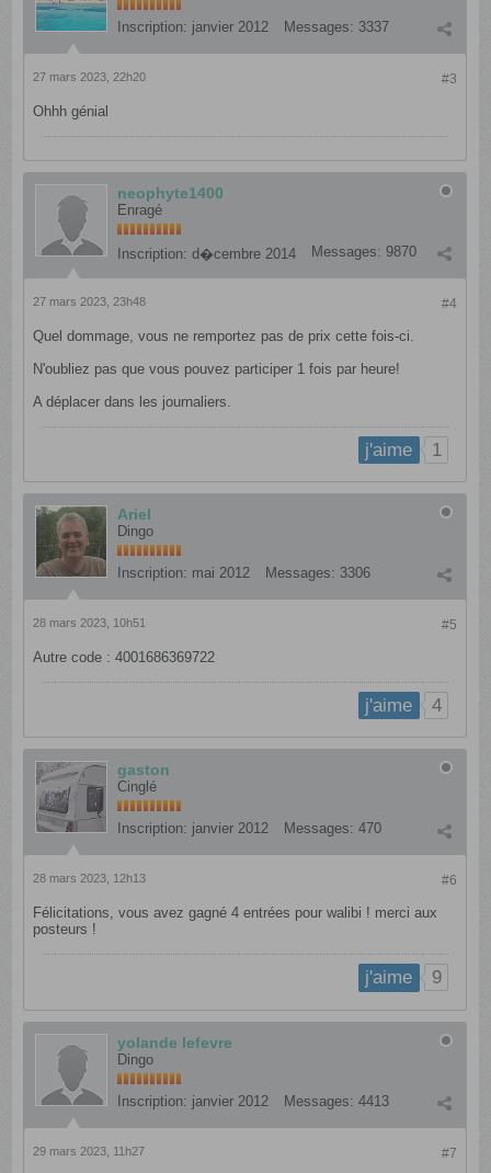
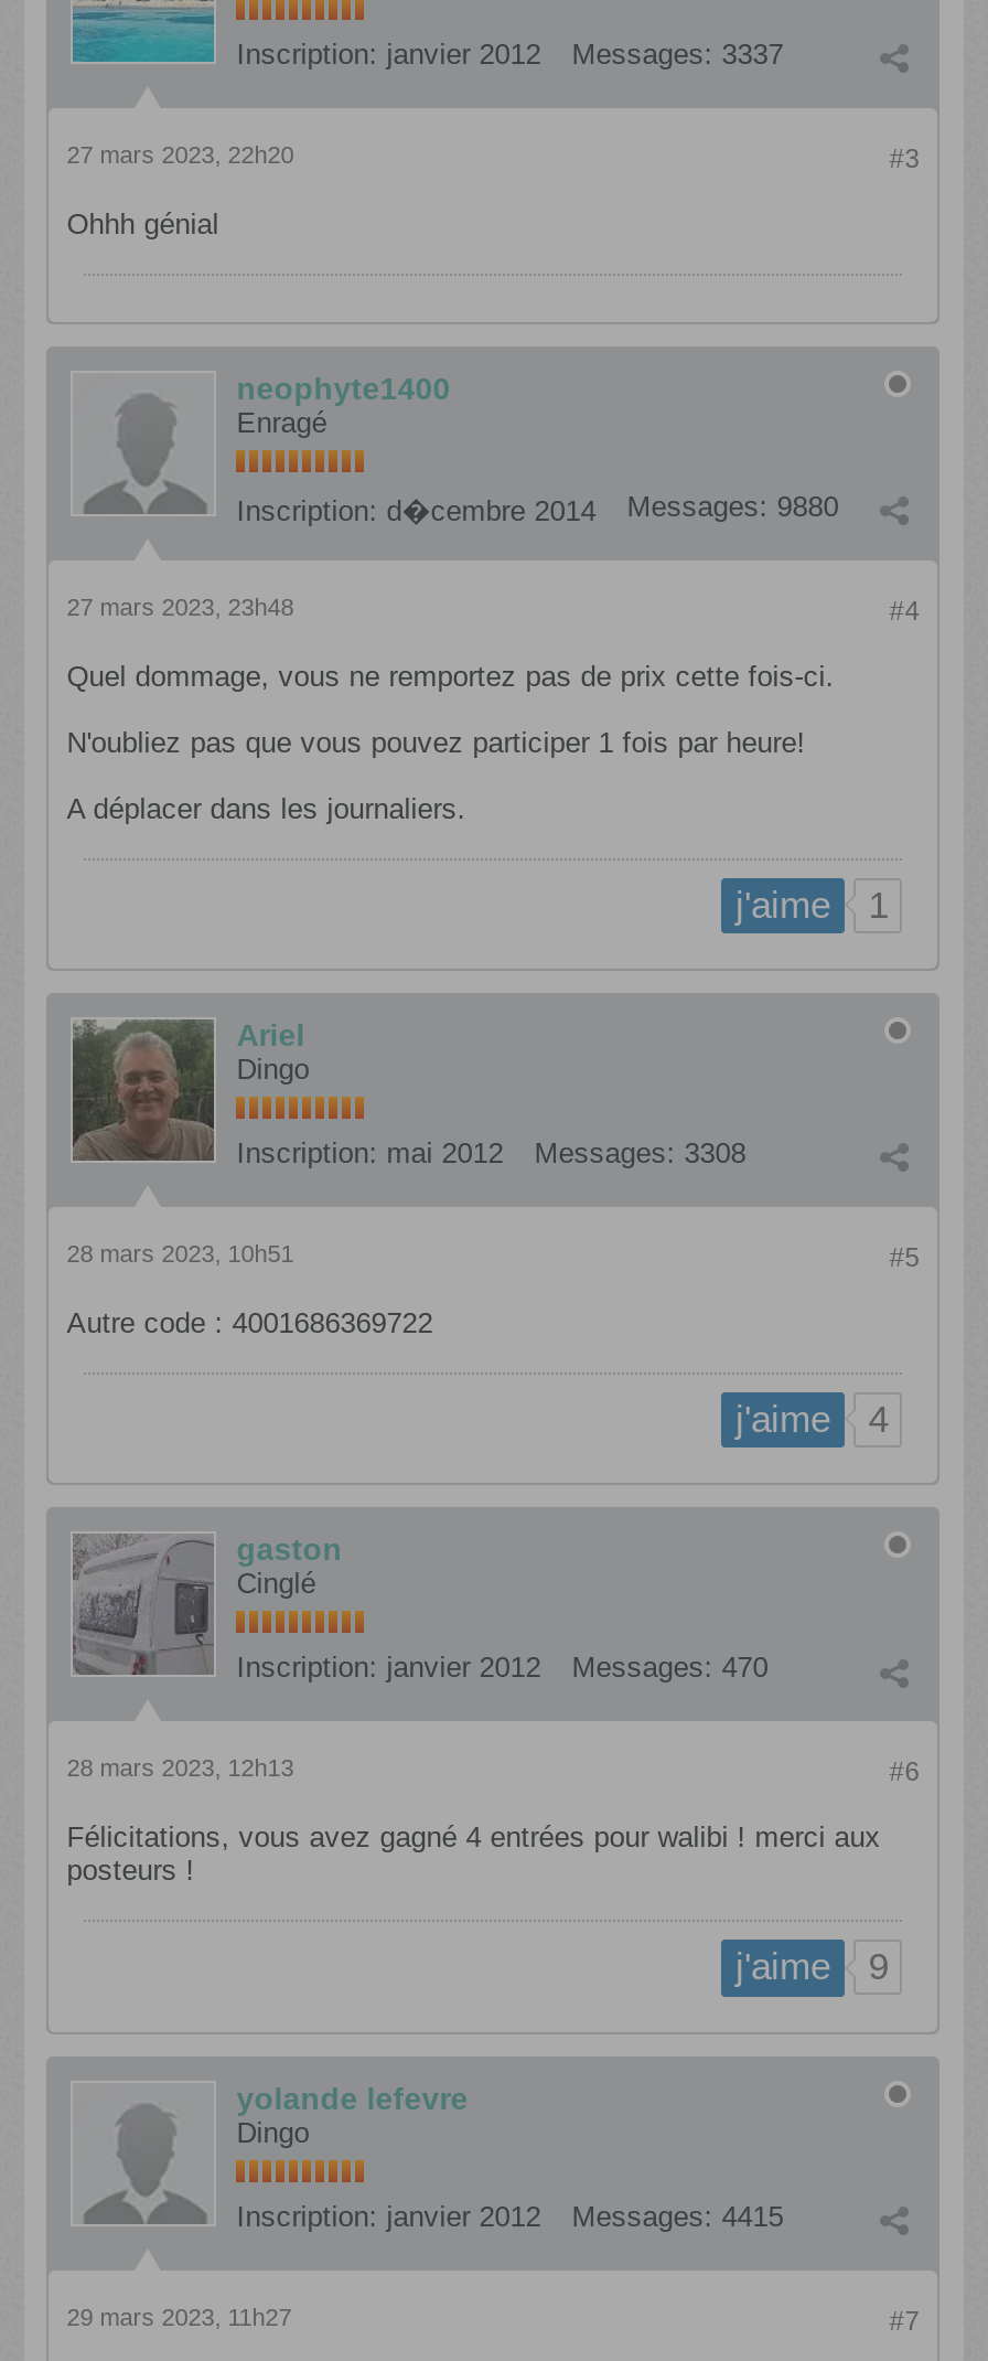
[311,243,417,259] Messages: 9870 -> [627,489,838,522] Messages: 9880
[117,564,371,581] Inscription: mai 2012 Messages: 3306 -> [236,1136,746,1169] Inscription: mai 2012 Messages: 3308
[117,1093,389,1109] Inscription: janvier 2012 Messages: 4413 -> [236,2199,783,2232] Inscription: janvier 2012 Messages: 4415

